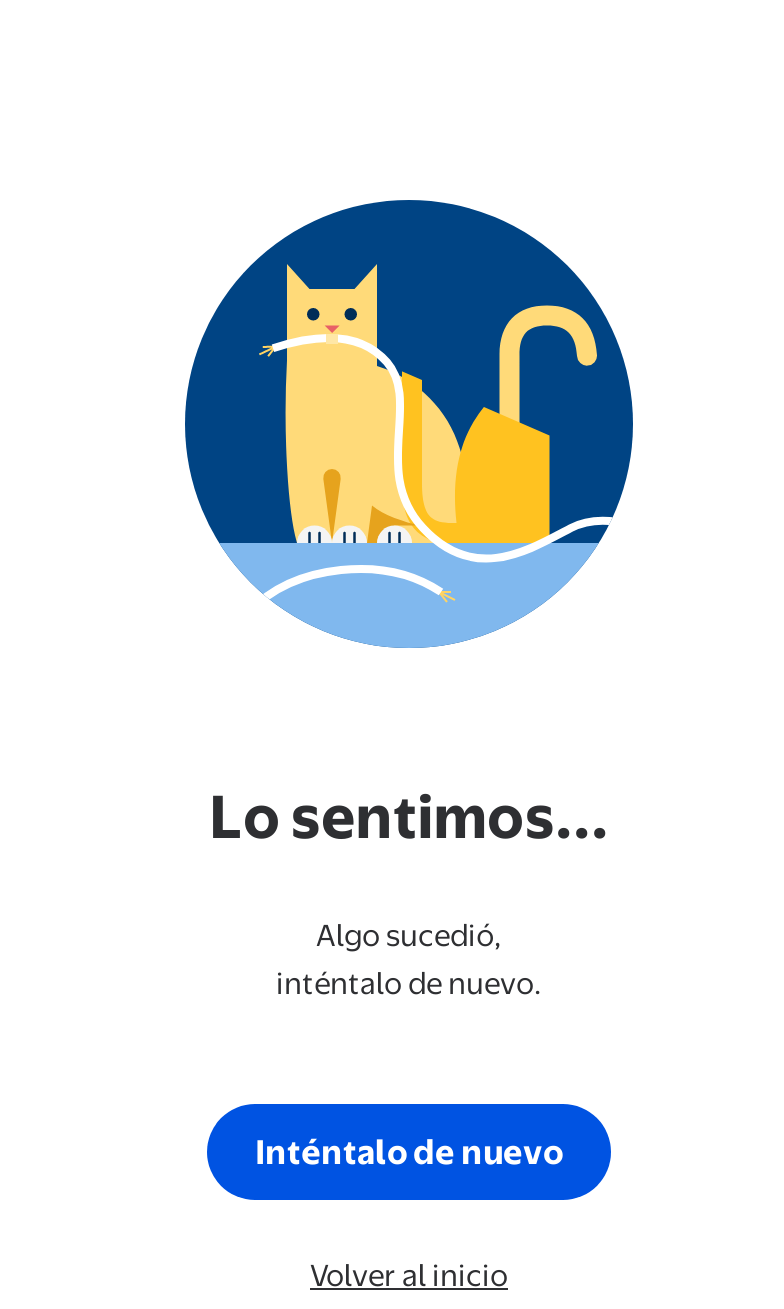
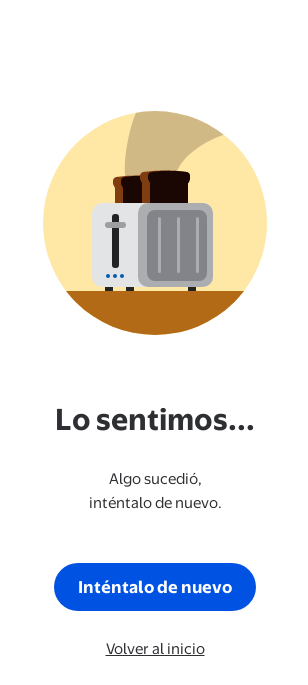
[183,198,635,650] [image] -> [43,111,267,336] [image]

